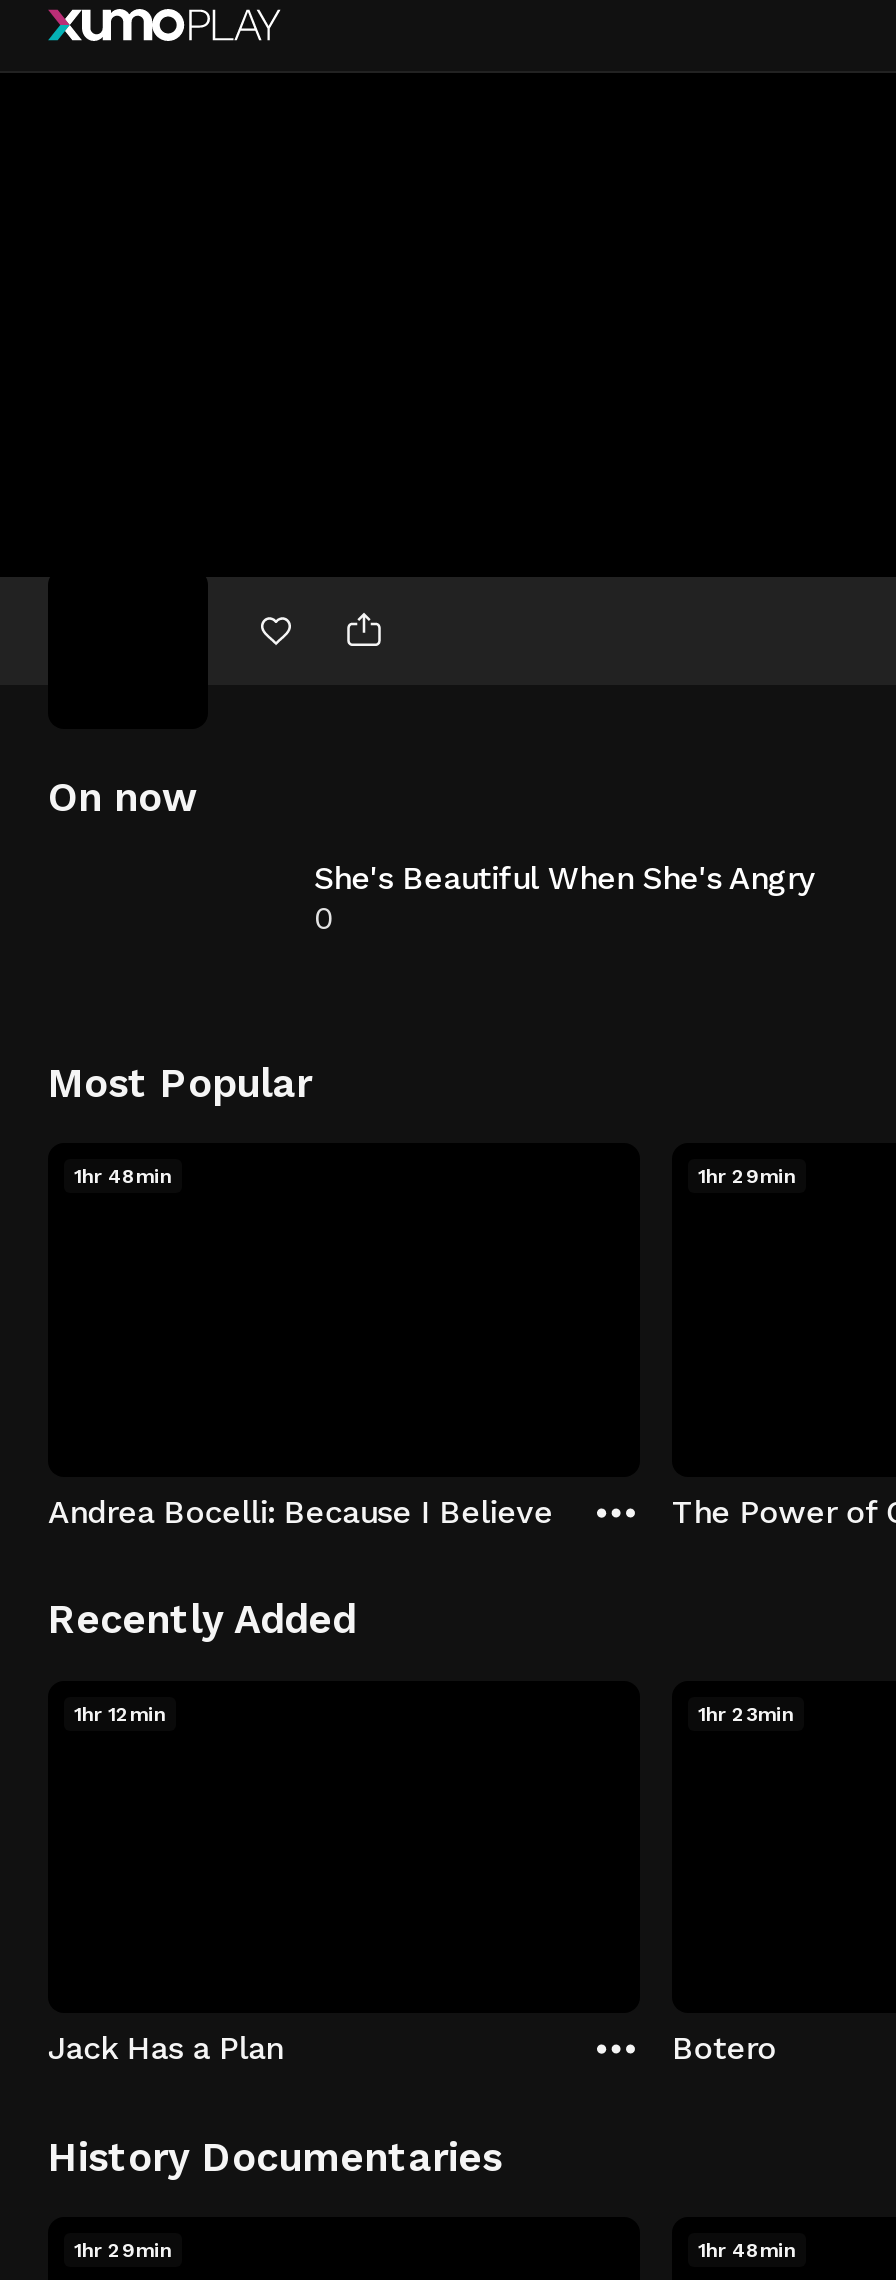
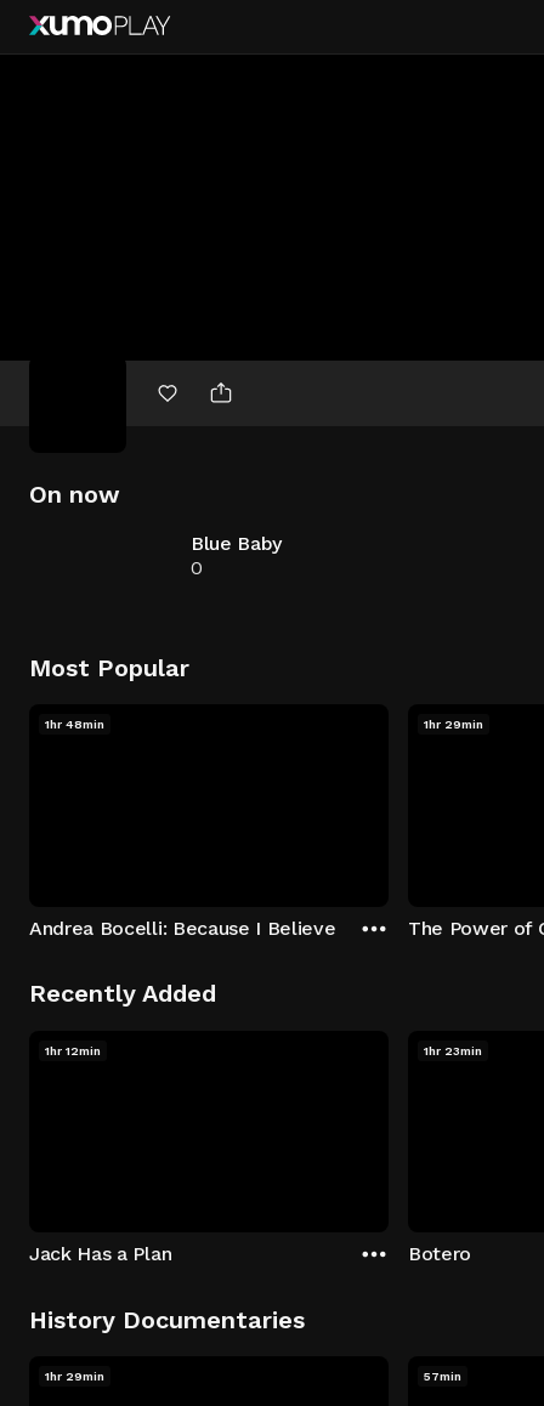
[314,859,814,897] She's Beautiful When She's Angry -> [191,532,282,555] Blue Baby
[698,2239,796,2261] 1hr 48min -> [424,1370,461,1383] 57min

